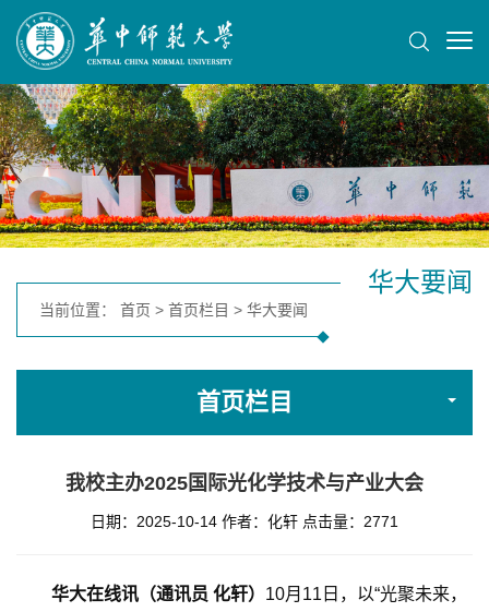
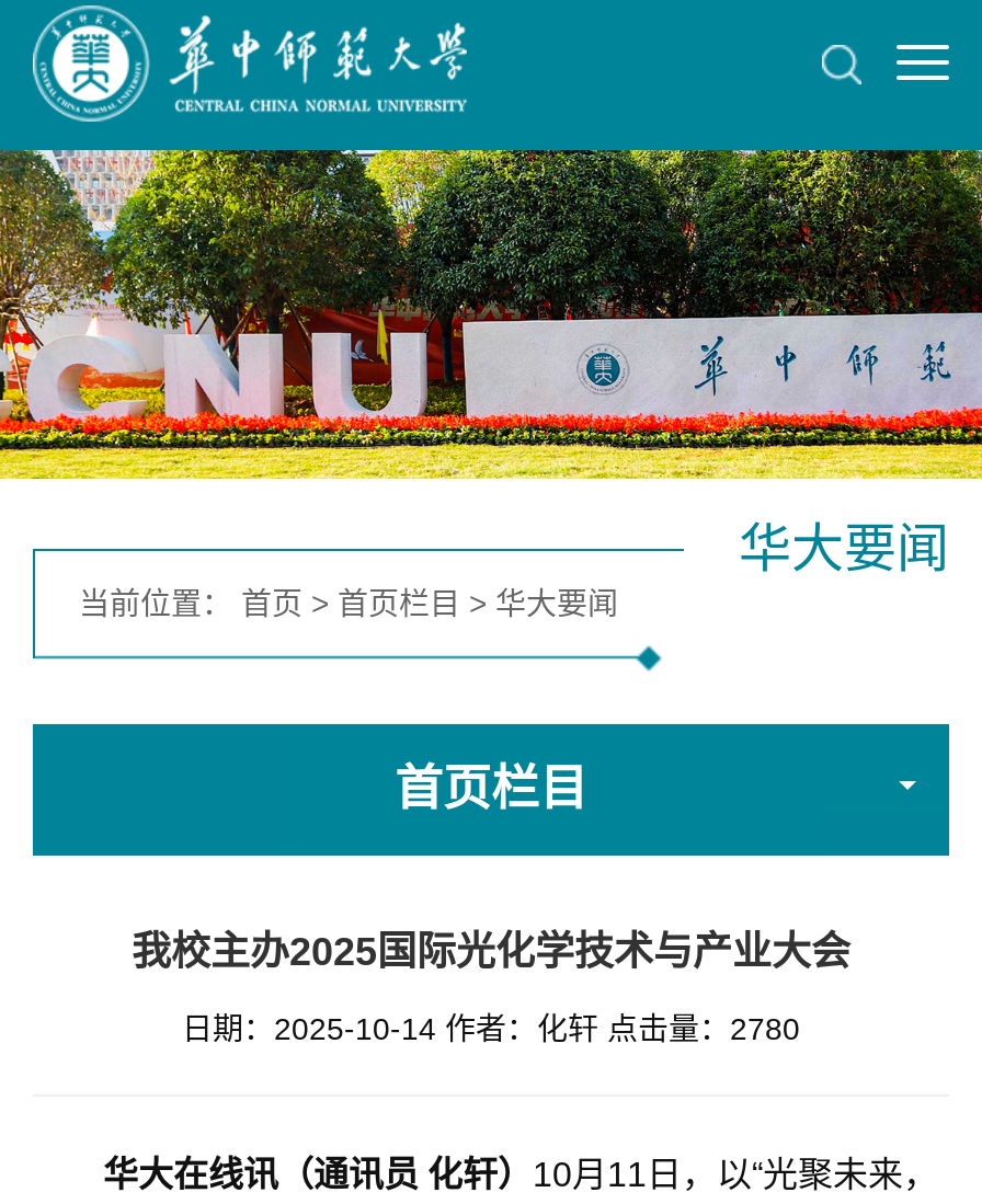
[91,513,398,530] 日期：2025-10-14 作者：化轩 点击量：2771 -> [182,1011,800,1046] 日期：2025-10-14 作者：化轩 点击量：2780

